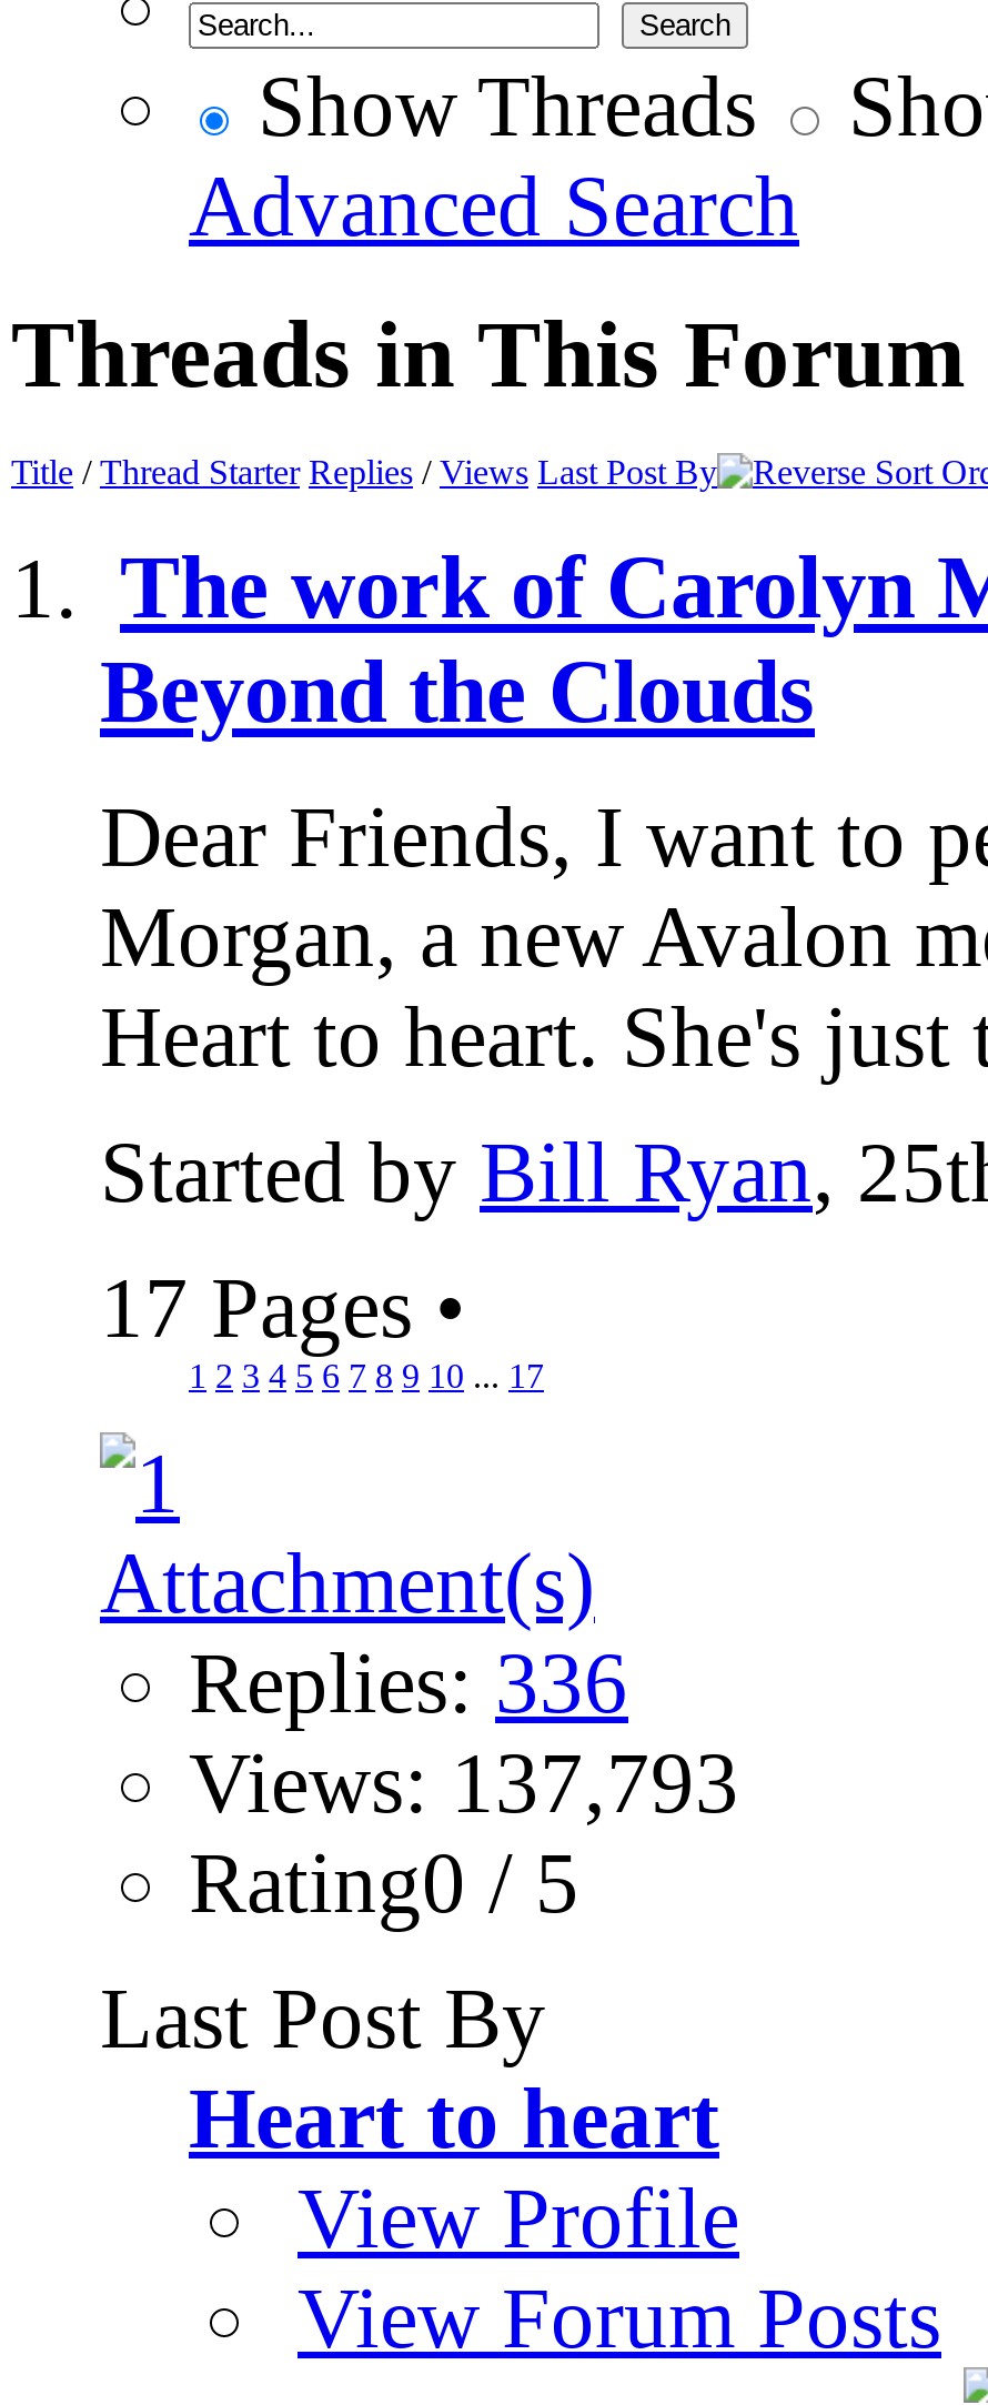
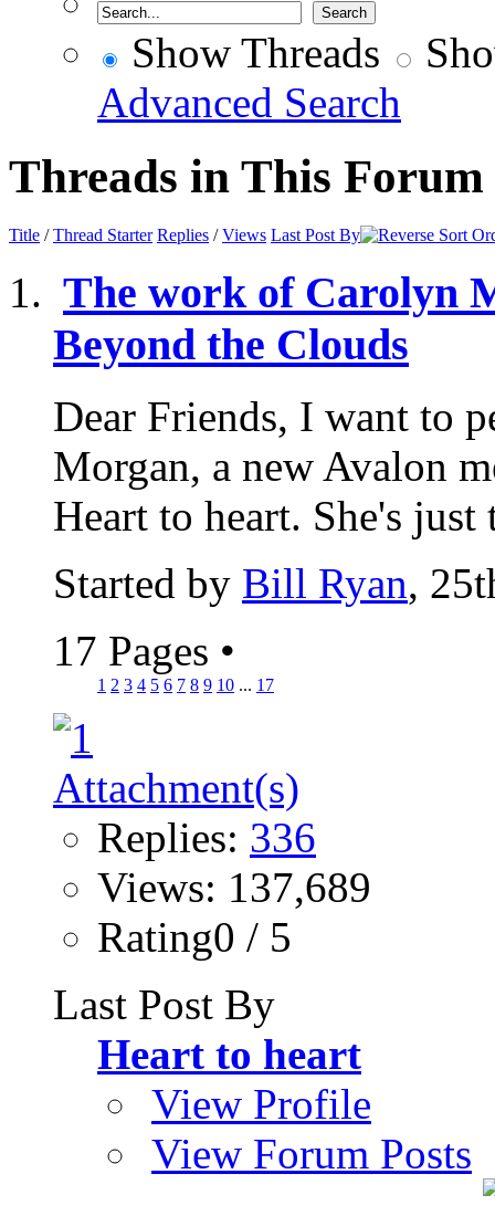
[189,1733,739,1829] Views: 137,793 -> [97,863,371,910] Views: 137,689

